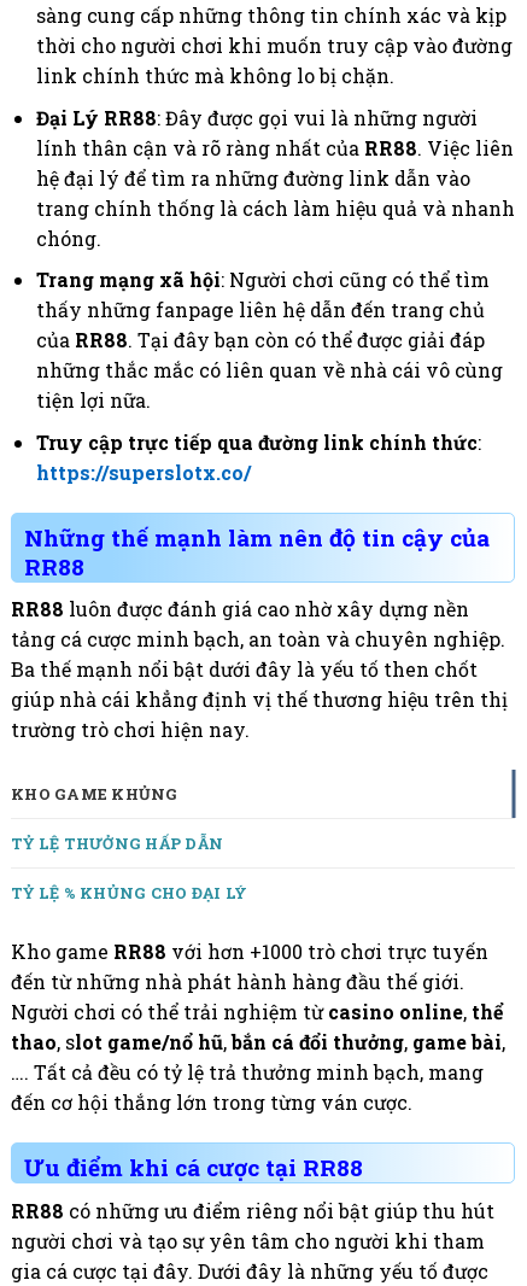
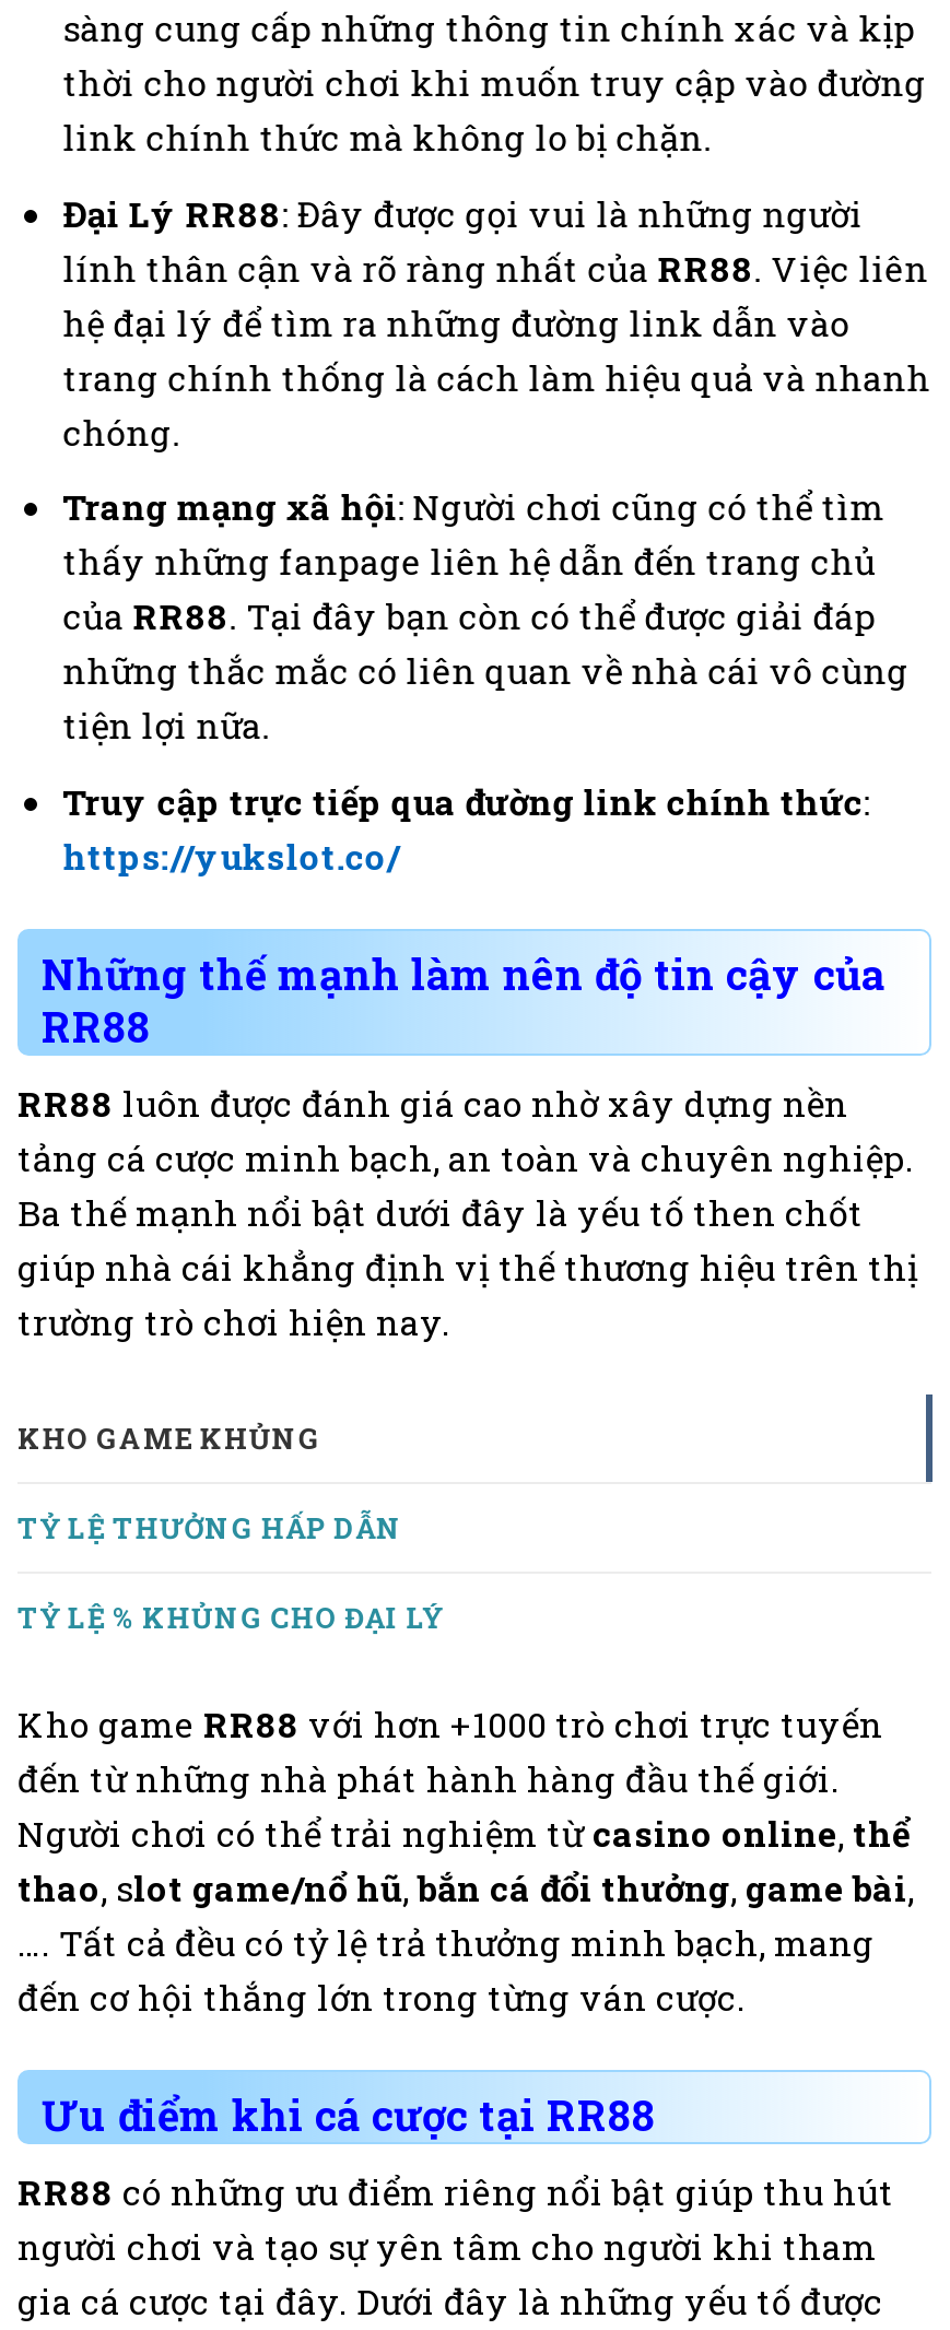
[36,460,251,485] https://superslotx.co/ -> [63,833,400,878] https://yukslot.co/

